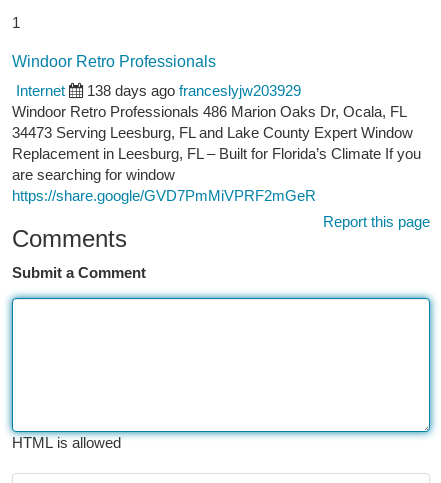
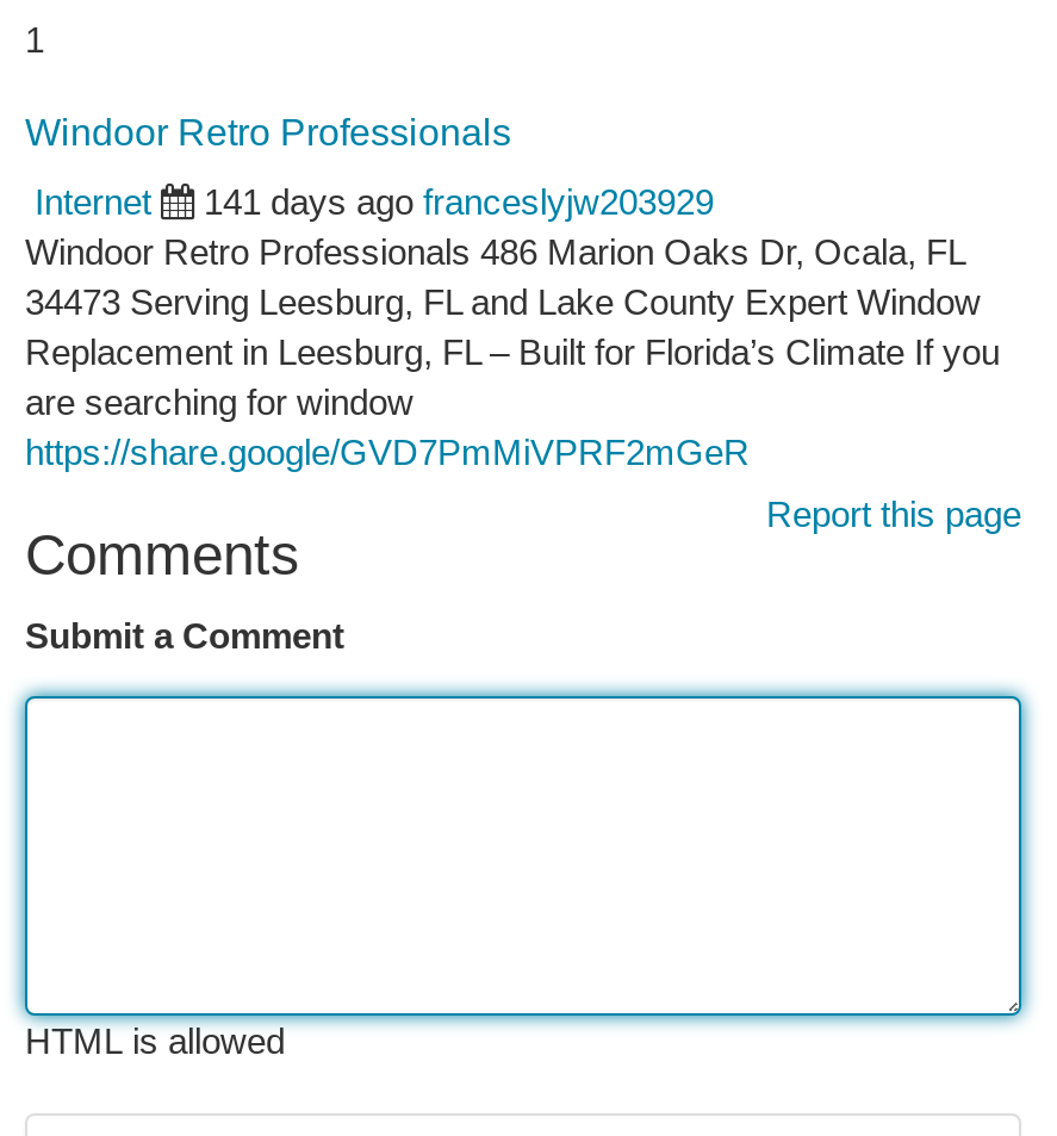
[87,82,301,99] 138 days ago franceslyjw203929 -> [204,181,714,222] 141 days ago franceslyjw203929

